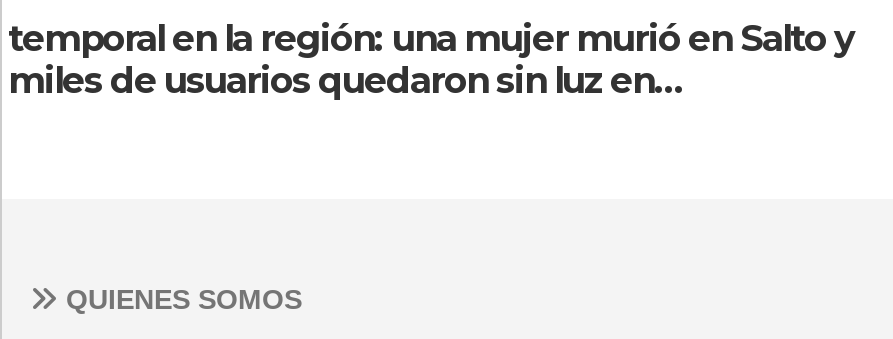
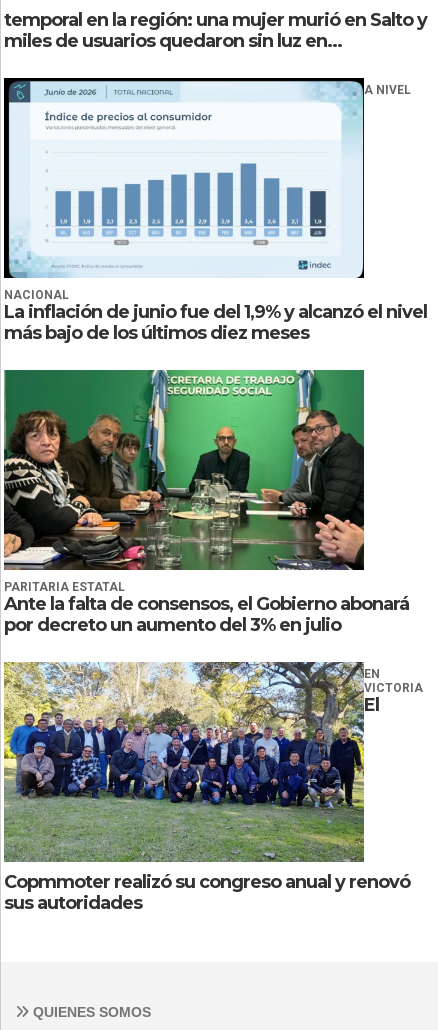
none -> [3,77,411,279] [image] | A NIVEL
none -> [3,369,423,716] [image] | PARITARIA ESTATAL | Ante la falta de consensos, el Gobierno abonará | por decreto un aumento del 3% en julio | EN | VICTORIA | El
none -> [3,661,410,914] [image] | Copmmoter realizó su congreso anual y renovó | sus autoridades
none -> [4,288,427,344] NACIONAL | La inflación de junio fue del 1,9% y alcanzó el nivel | más bajo de los últimos diez meses

